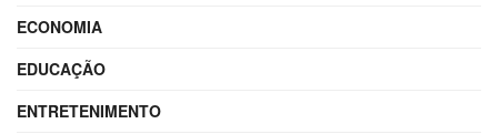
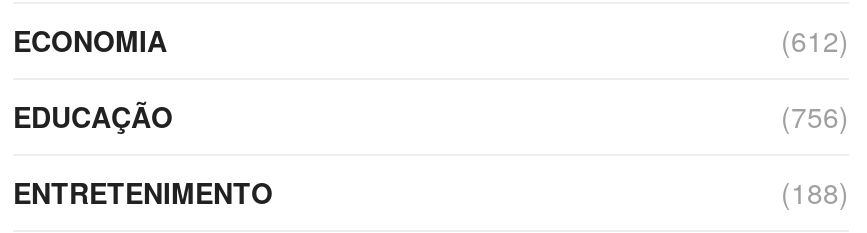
none -> [781,20,849,60] (612)
none -> [781,96,849,136] (756)
none -> [781,172,849,212] (188)

